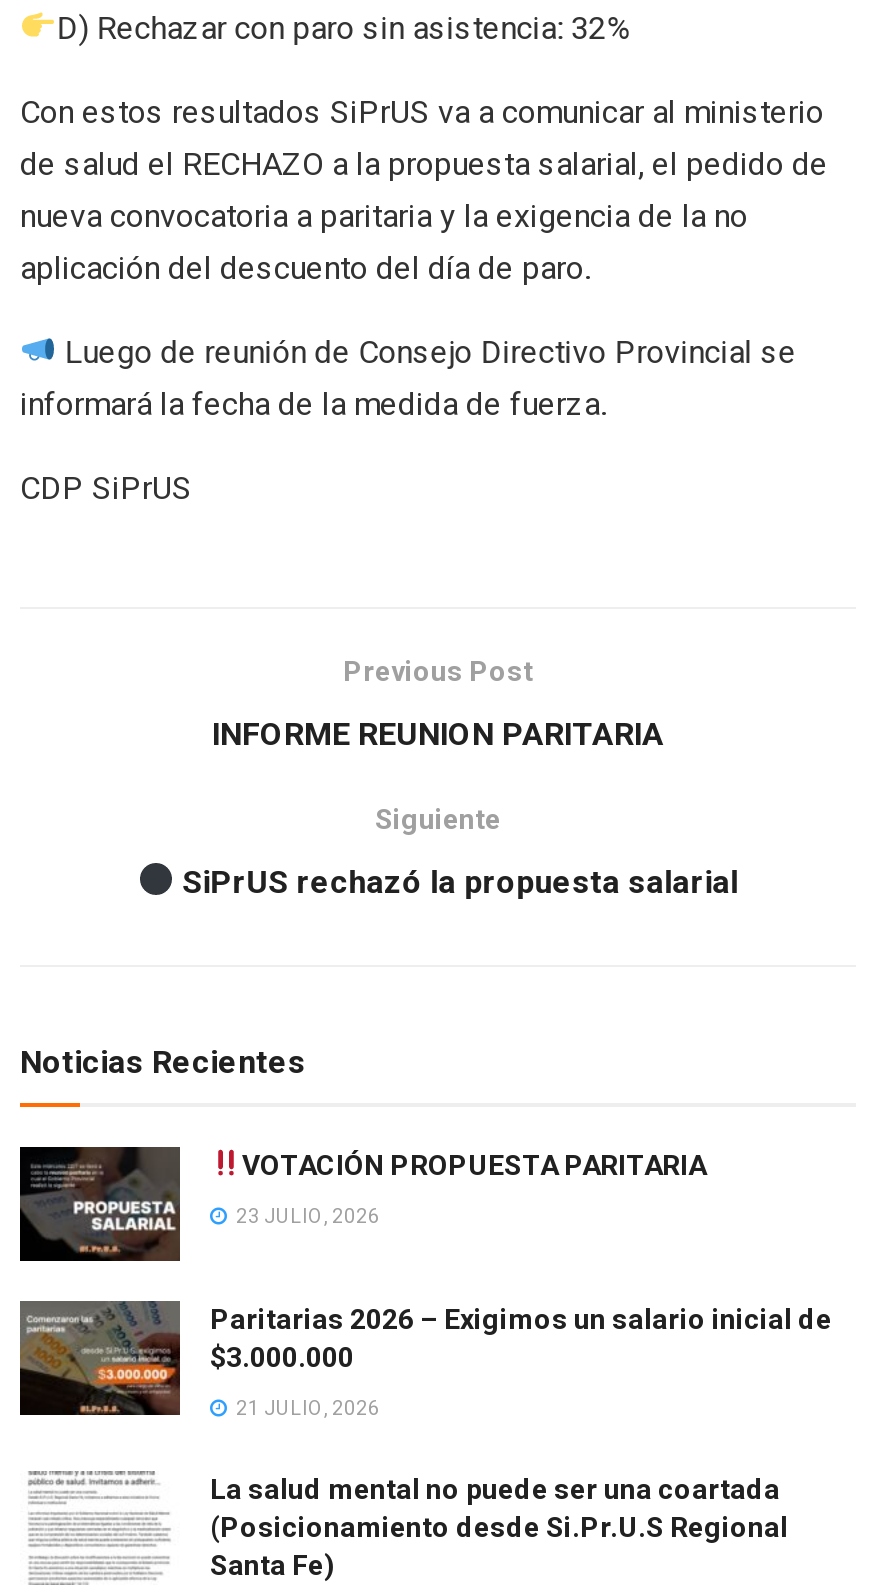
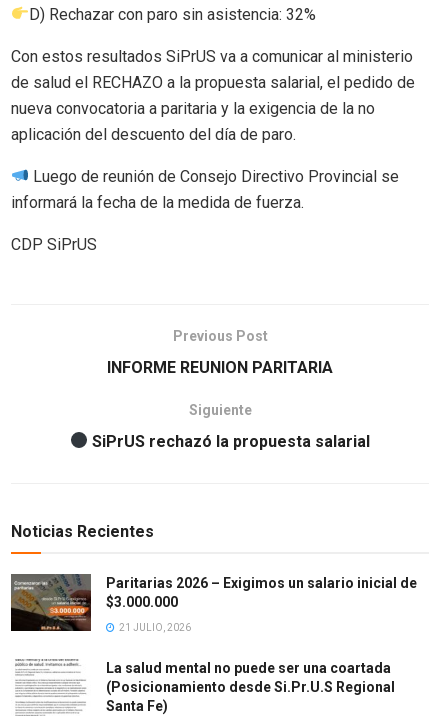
[18,1145,706,1261] [image] | VOTACIÓN PROPUESTA PARITARIA | 23 JULIO, 2026 -> none

